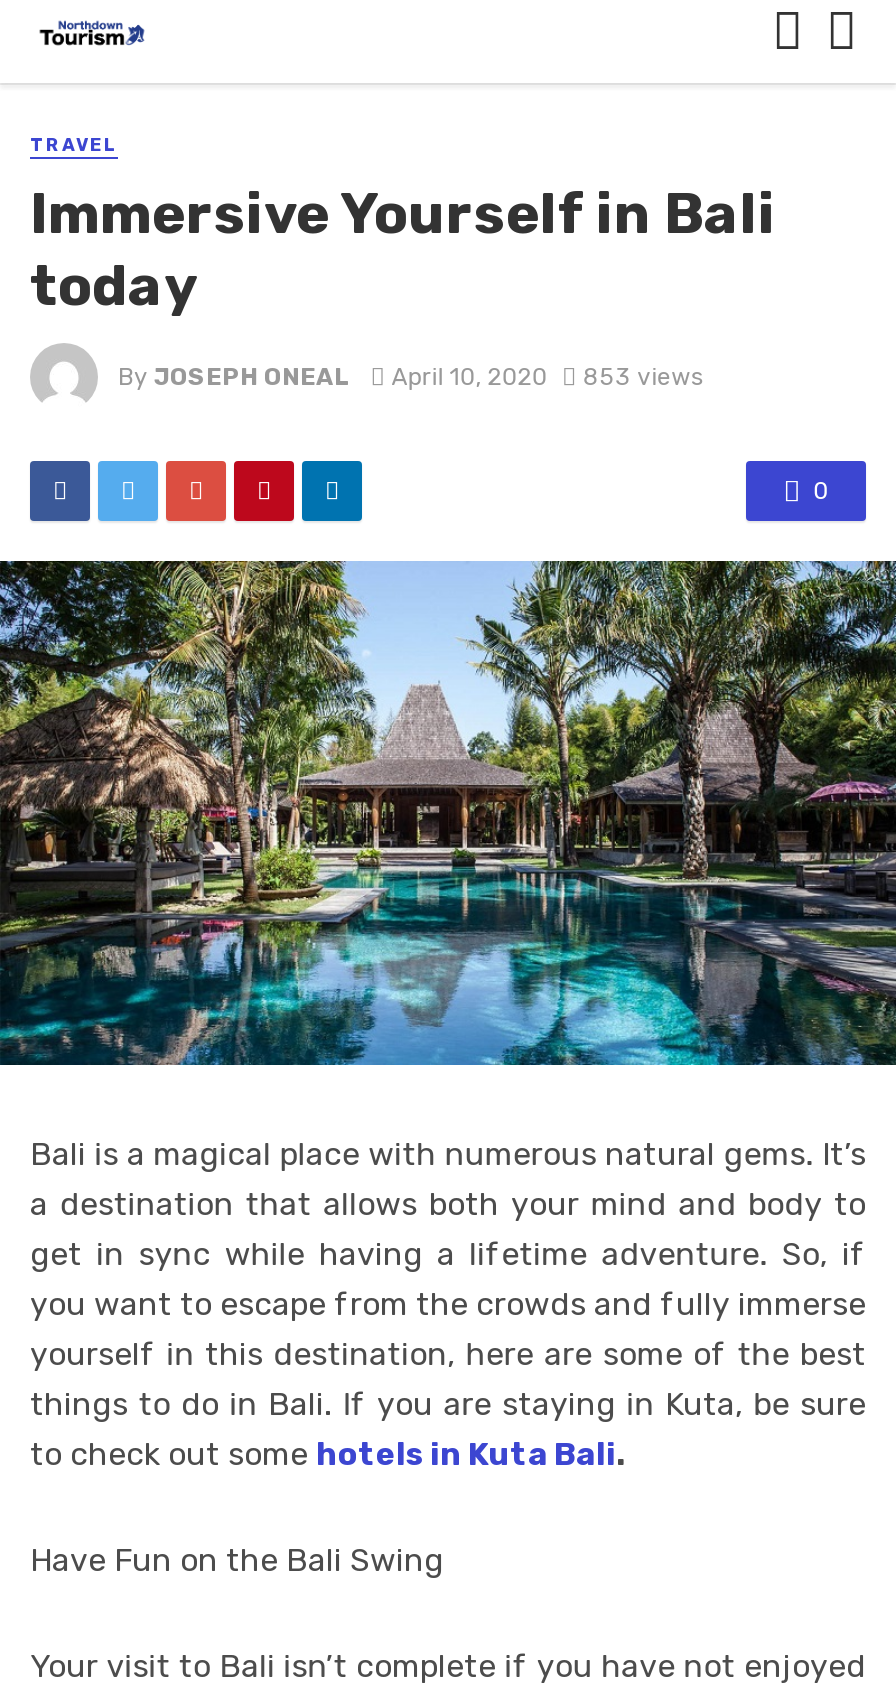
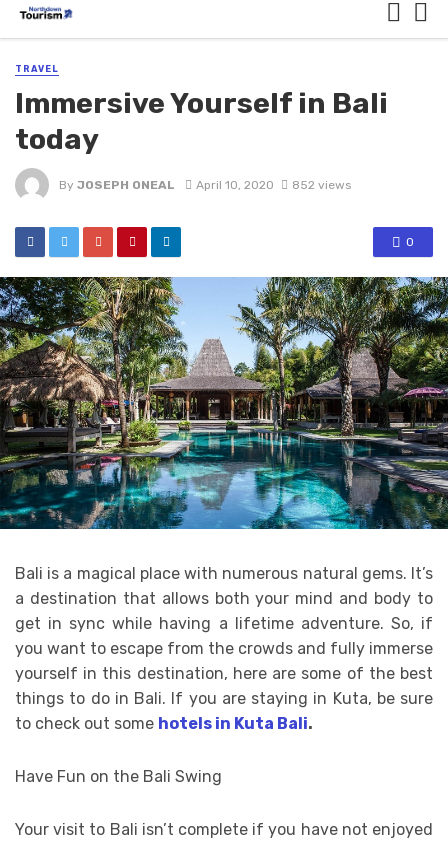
[118,362,703,390] By JOSEPH ONEAL April 10, 2020 853 views -> [59,178,351,192] By JOSEPH ONEAL April 10, 2020 852 views

